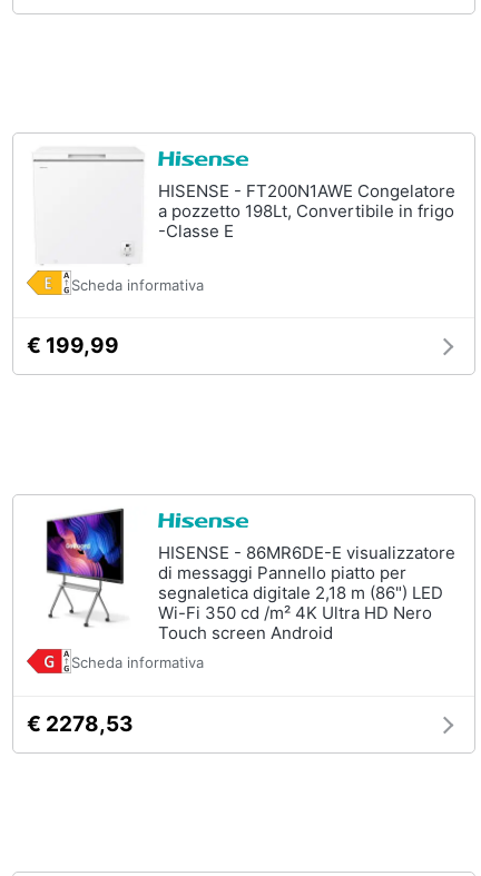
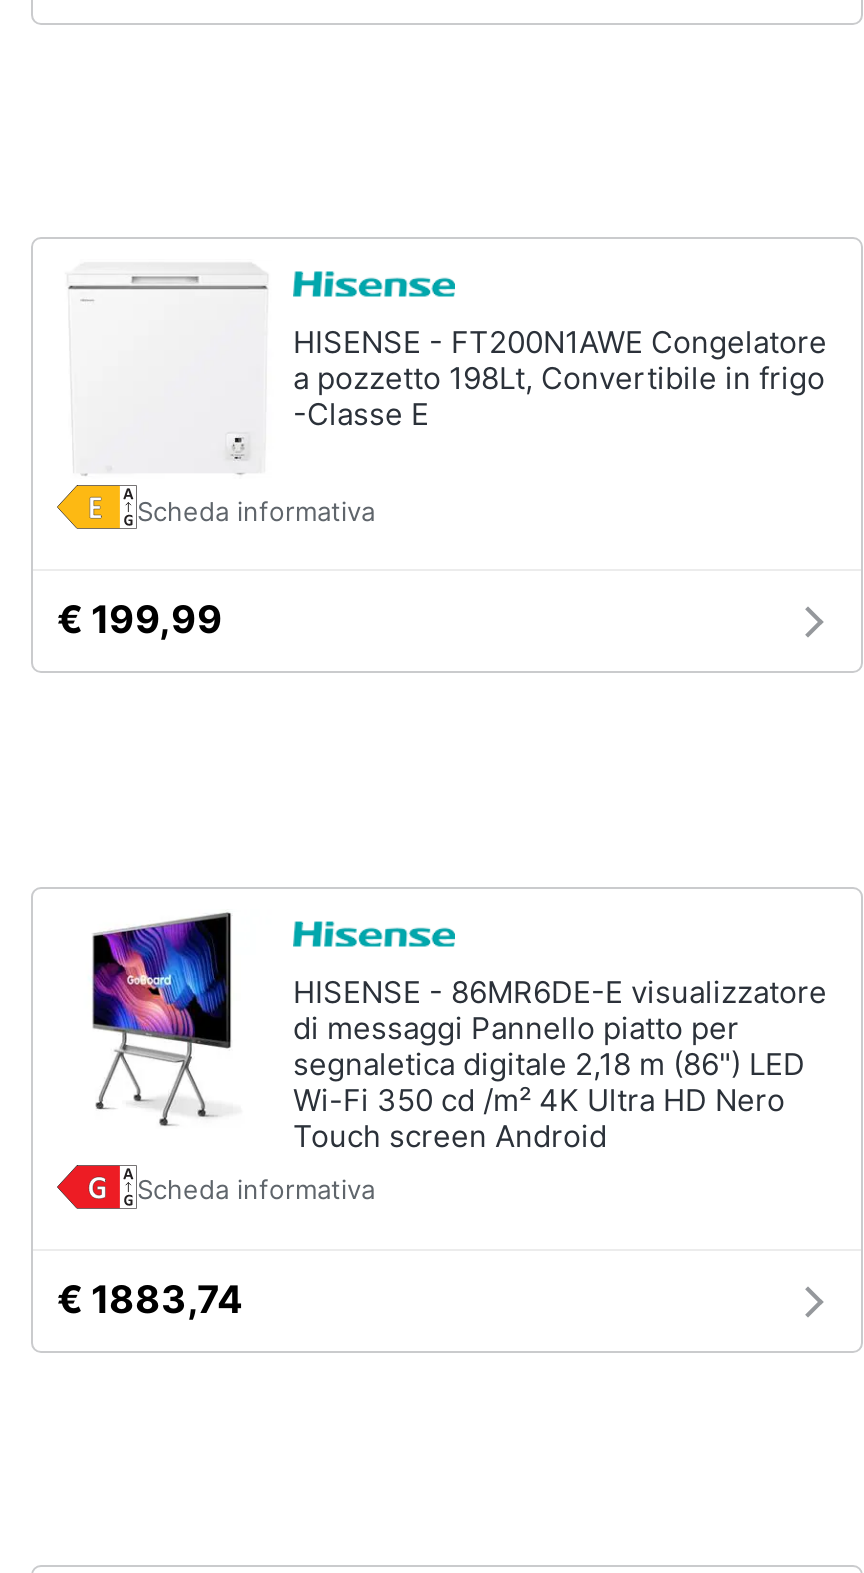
[27,711,134,736] € 2278,53 -> [57,1276,243,1322] € 1883,74

